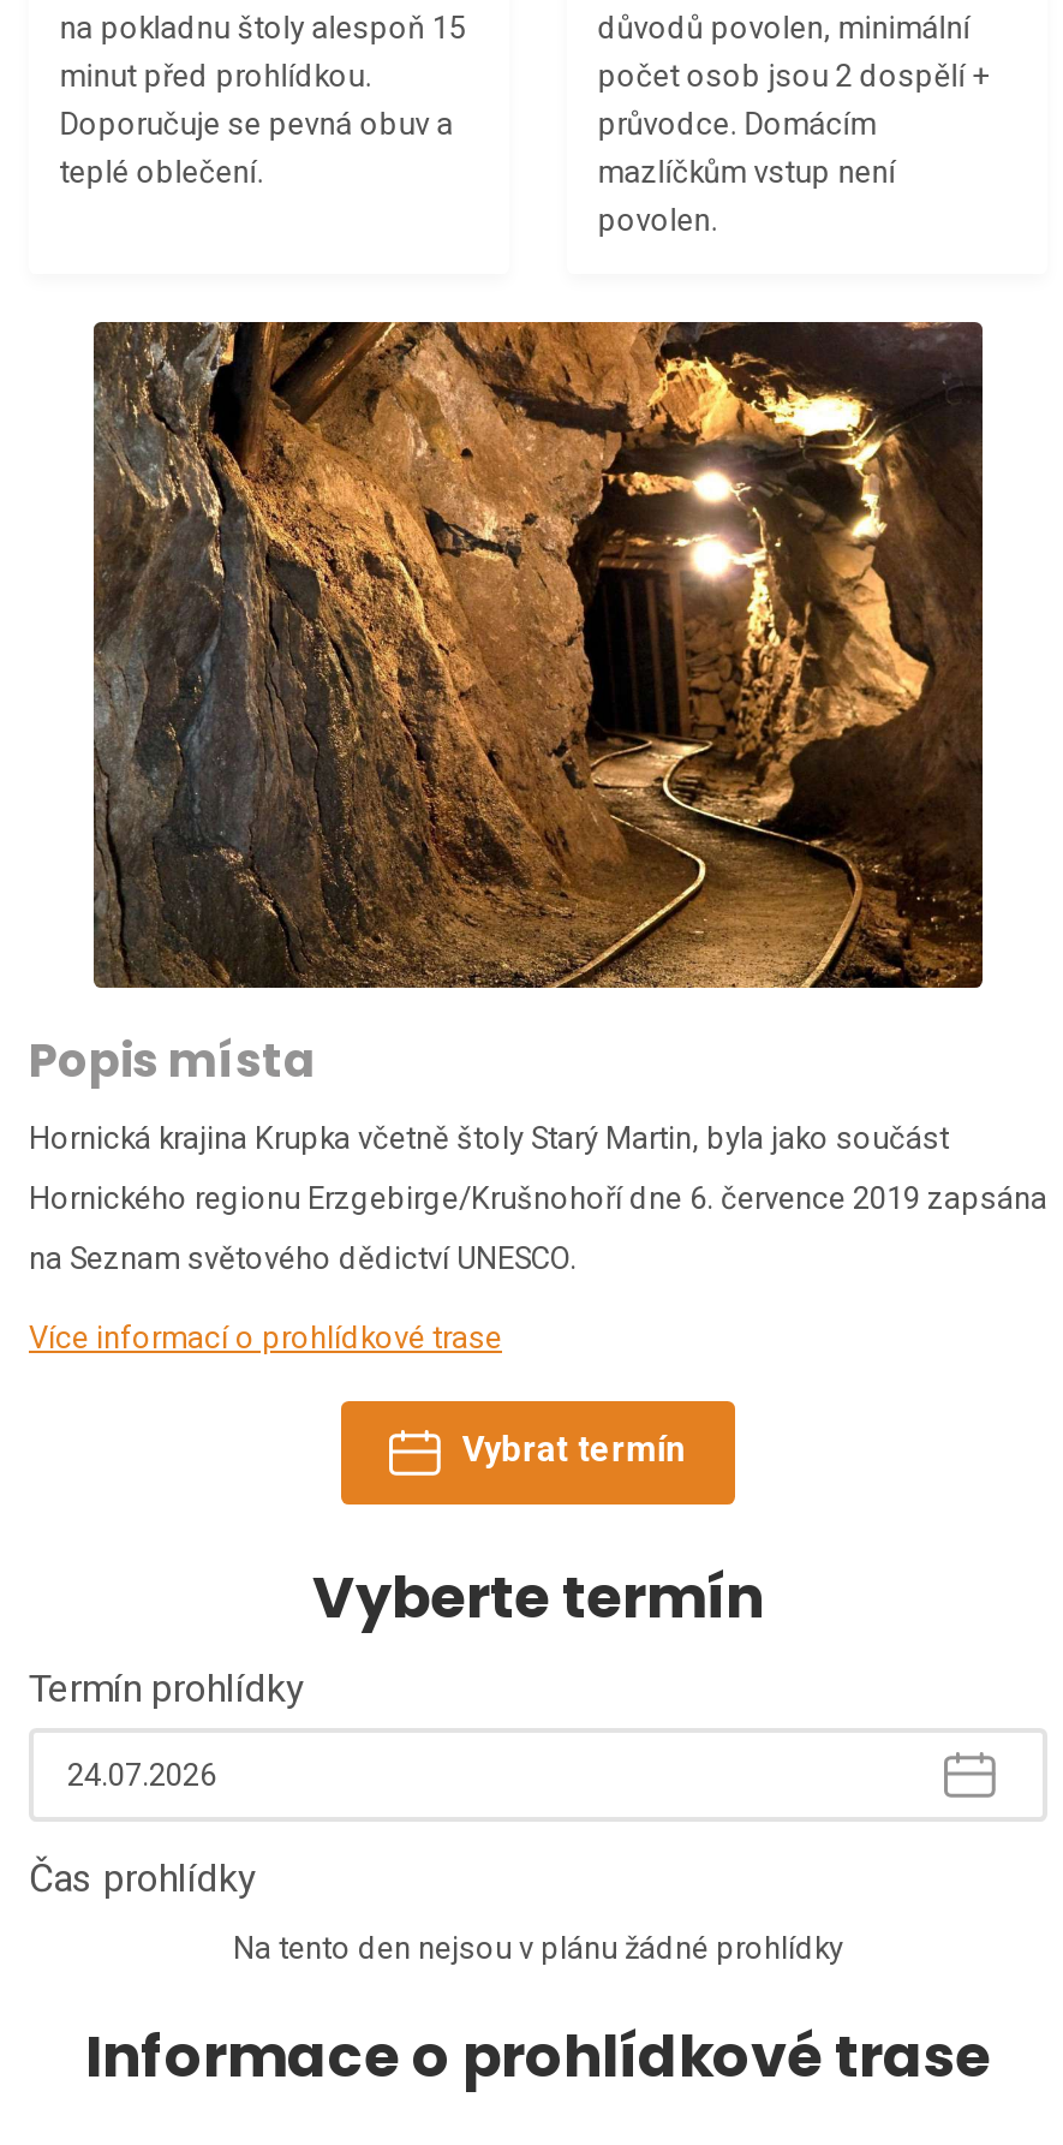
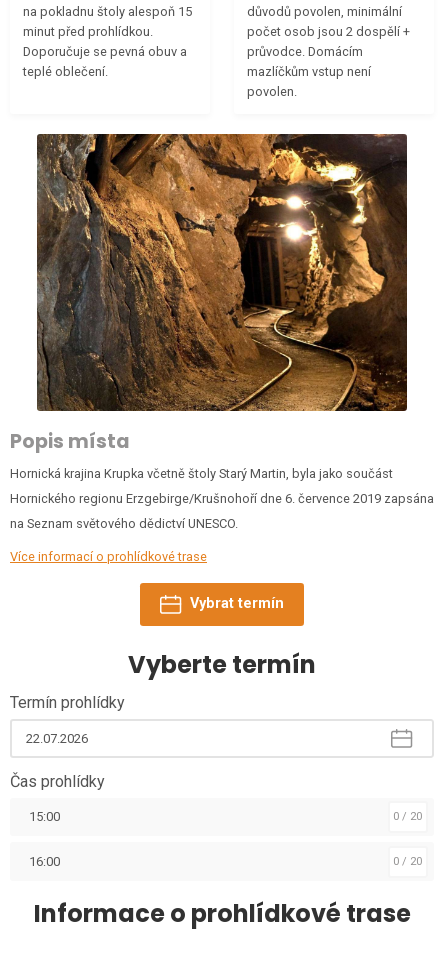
[233,1929,843,1965] Na tento den nejsou v plánu žádné prohlídky -> [29,809,422,869] 15:00 | 0 / 20 | 16:00 | 0 / 20

